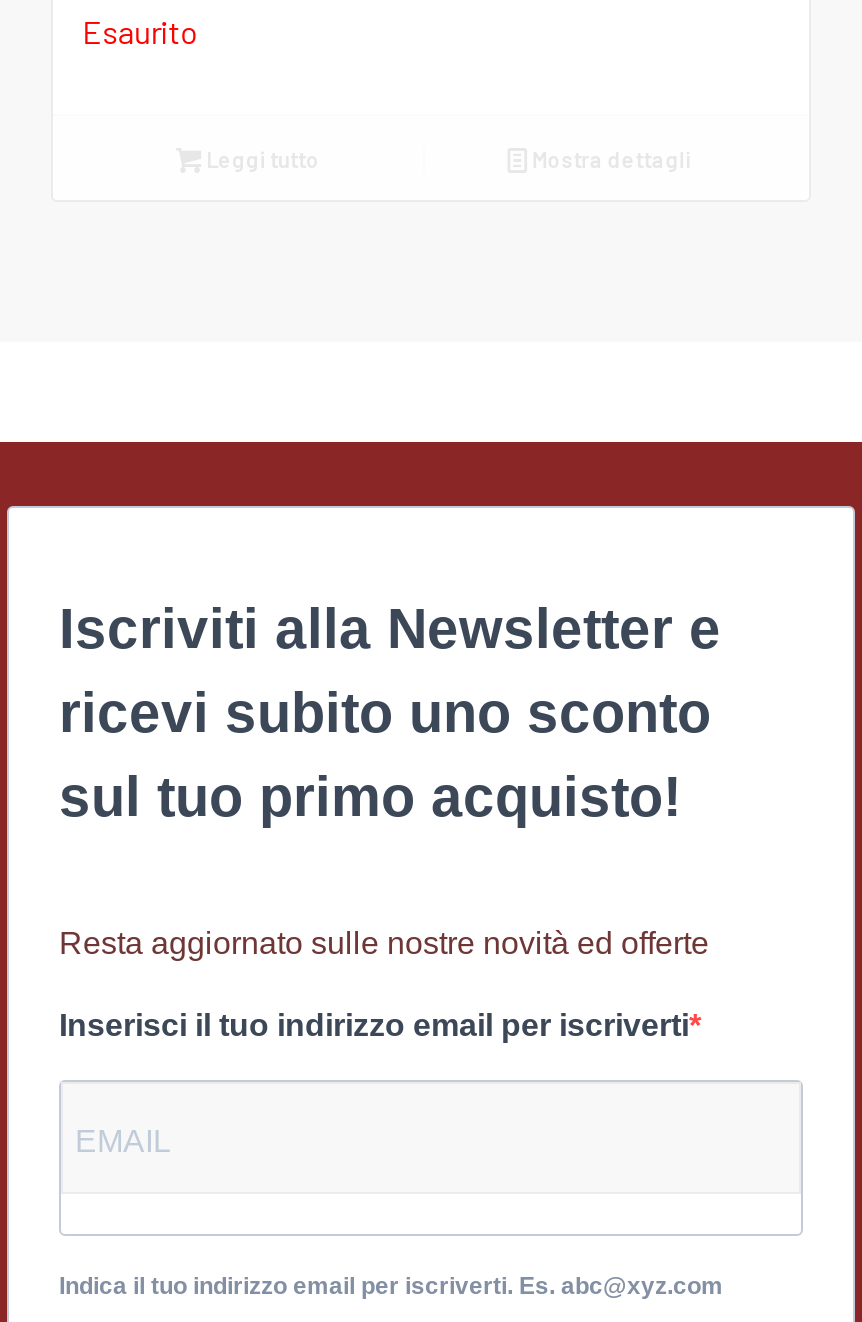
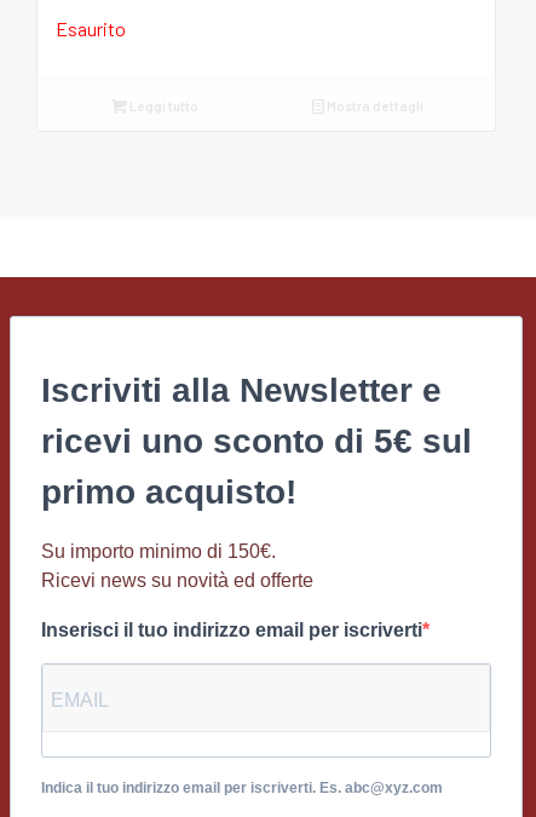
[59,682,711,828] ricevi subito uno sconto | sul tuo primo acquisto! -> [41,423,472,511] ricevi uno sconto di 5€ sul | primo acquisto!
[59,926,709,960] Resta aggiornato sulle nostre novità ed offerte -> [41,541,313,591] Su importo minimo di 150€. | Ricevi news su novità ed offerte

